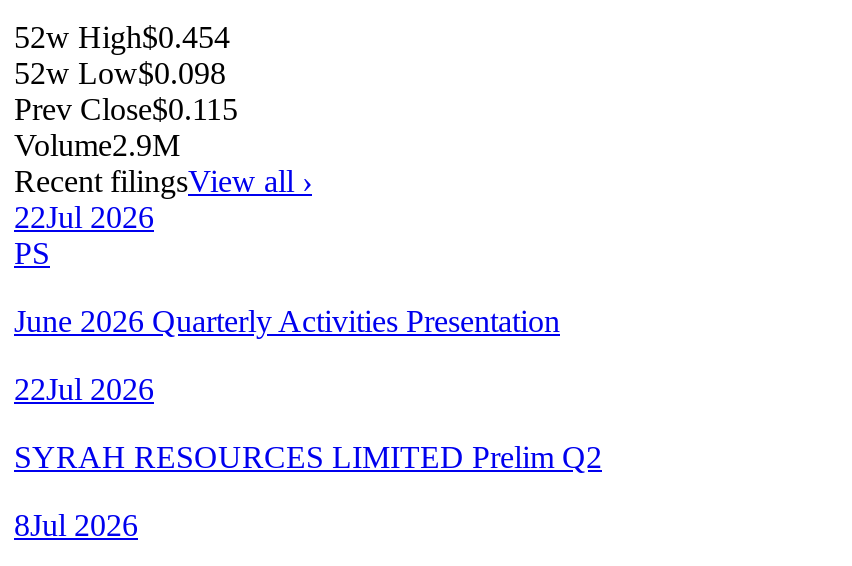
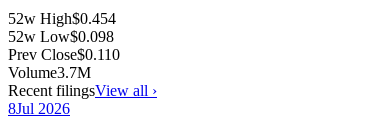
[14,91,238,125] Prev Close$0.115 -> [8,46,120,63] Prev Close$0.110
[14,127,180,161] Volume2.9M -> [8,64,91,81] Volume3.7M
[14,199,602,473] 22Jul 2026 | PS | June 2026 Quarterly Activities Presentation | 22Jul 2026 | SYRAH RESOURCES LIMITED Prelim Q2 -> none

